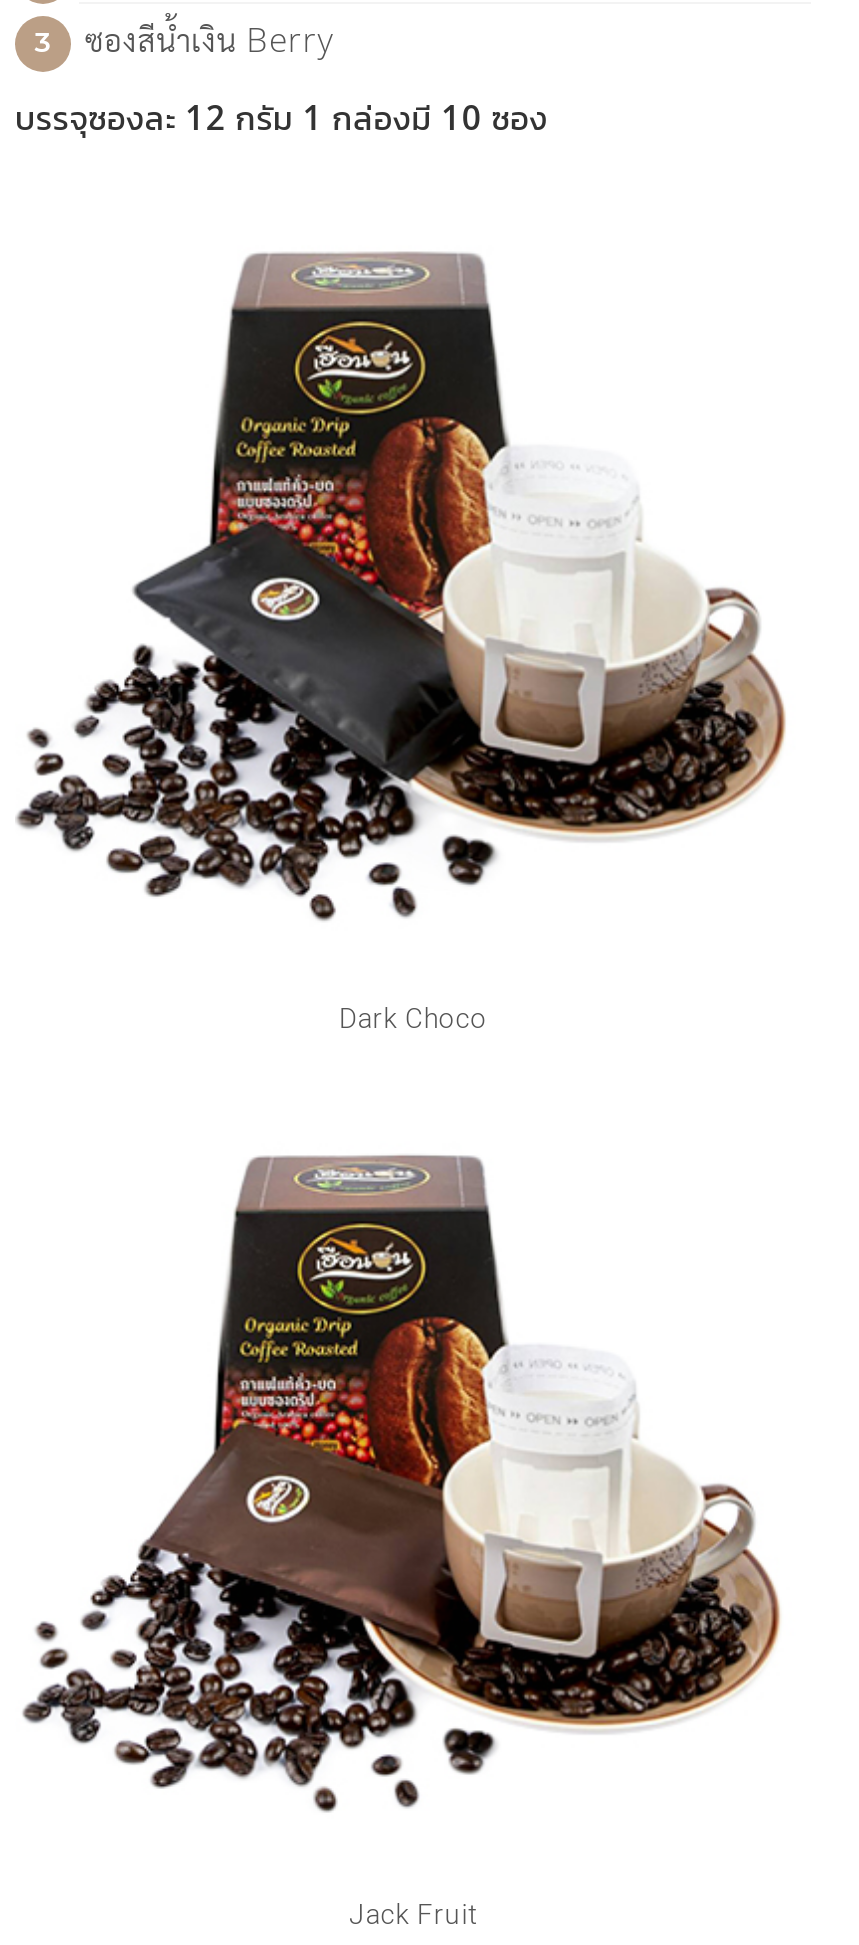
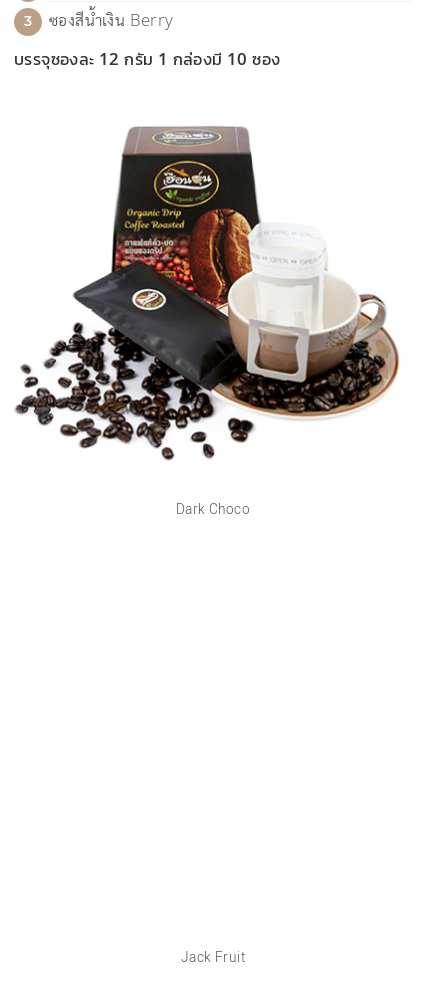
[21,1154,781,1814] [image] -> none

